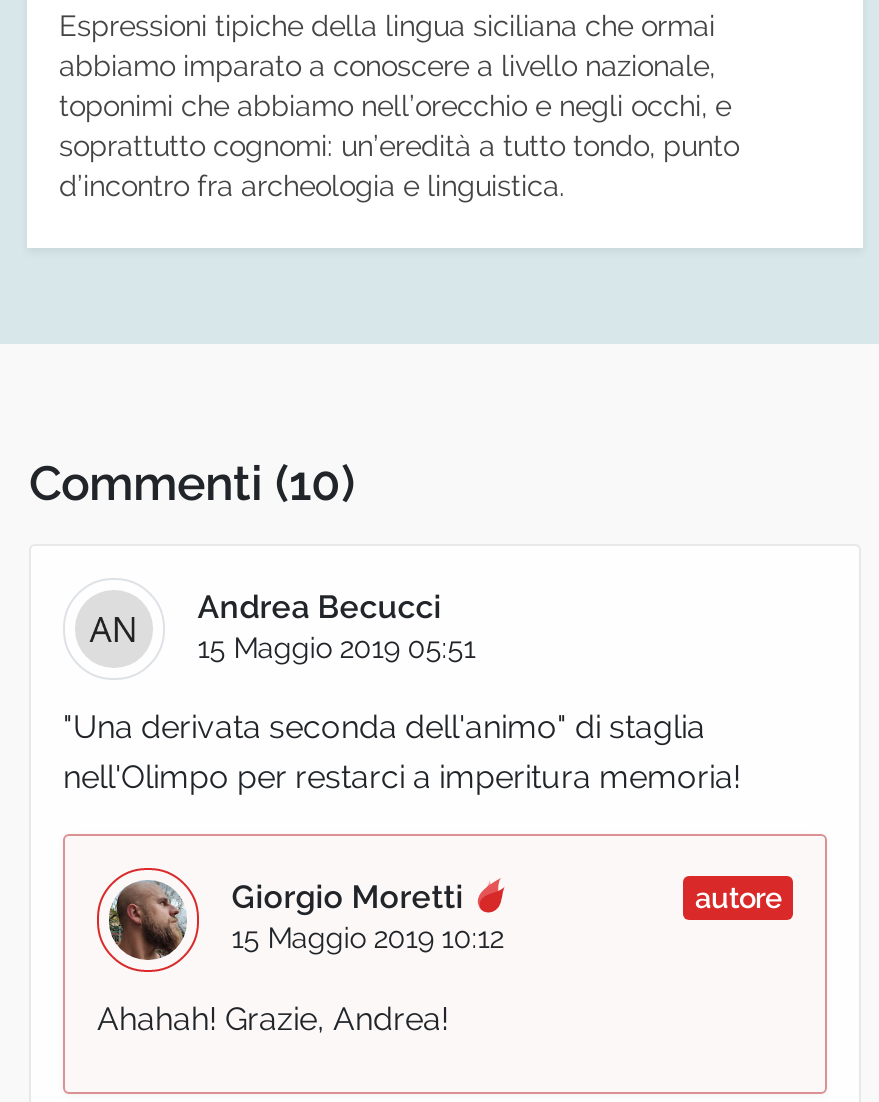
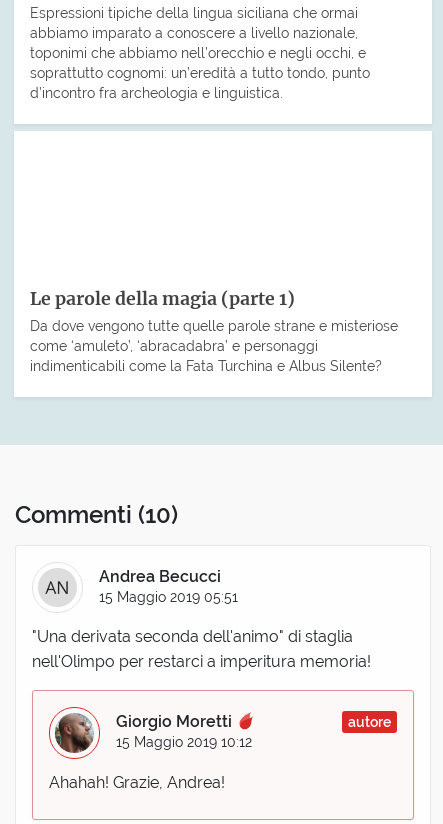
none -> [30,288,398,374] Le parole della magia (parte 1) | Da dove vengono tutte quelle parole strane e misteriose | come ‘amuleto’, ‘abracadabra’ e personaggi | indimenticabili come la Fata Turchina e Albus Silente?

